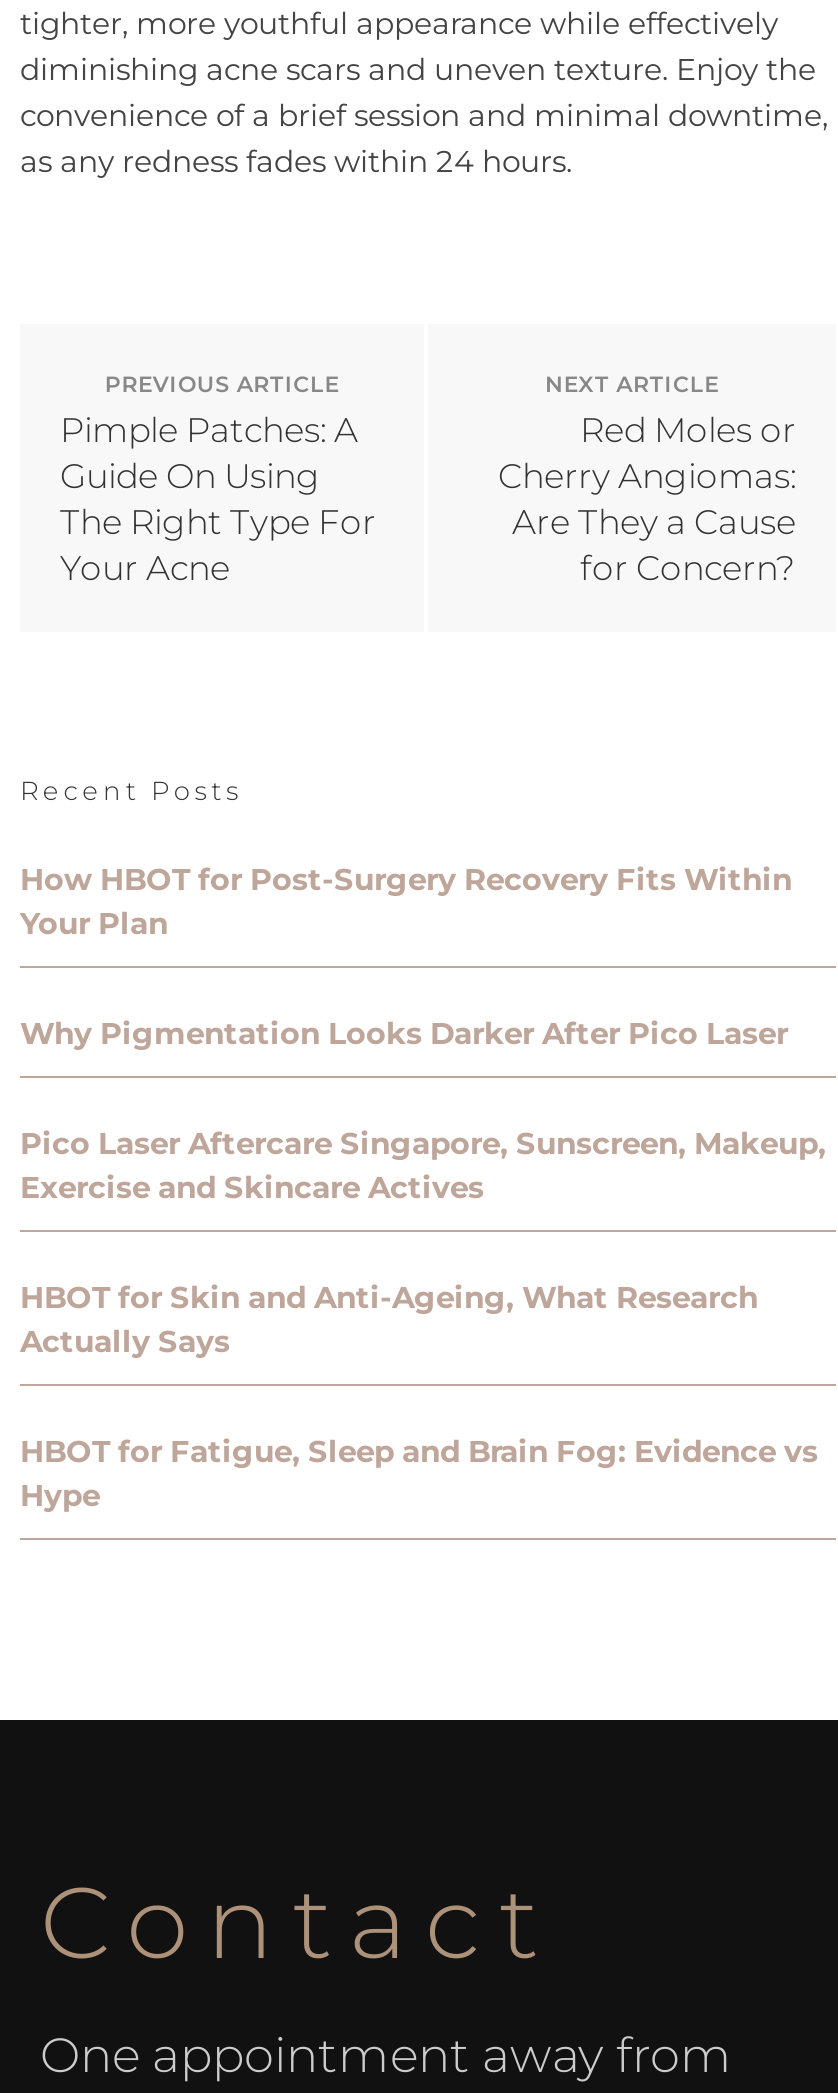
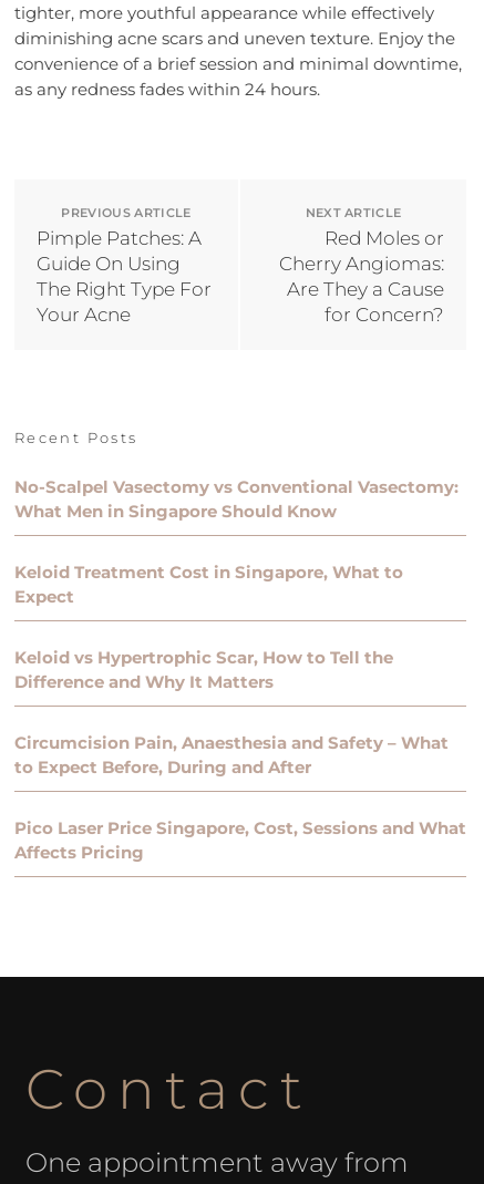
[20,859,792,941] How HBOT for Post-Surgery Recovery Fits Within | Your Plan -> [14,476,459,521] No-Scalpel Vasectomy vs Conventional Vasectomy: | What Men in Singapore Should Know
[20,1013,788,1051] Why Pigmentation Looks Darker After Pico Laser -> [14,561,403,606] Keloid Treatment Cost in Singapore, What to | Expect
[20,1123,826,1205] Pico Laser Aftercare Singapore, Sunscreen, Makeup, | Exercise and Skincare Actives -> [14,646,393,692] Keloid vs Hypertrophic Scar, How to Tell the | Difference and Why It Matters
[20,1277,758,1359] HBOT for Skin and Anti-Ageing, What Research | Actually Says -> [14,732,449,777] Circumcision Pain, Anaesthesia and Safety – What | to Expect Before, During and After
[20,1431,818,1513] HBOT for Fatigue, Sleep and Brain Fog: Evidence vs | Hype -> [14,817,466,862] Pico Laser Price Singapore, Cost, Sessions and What | Affects Pricing

